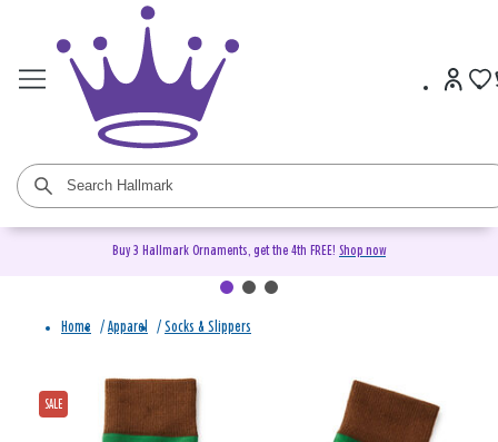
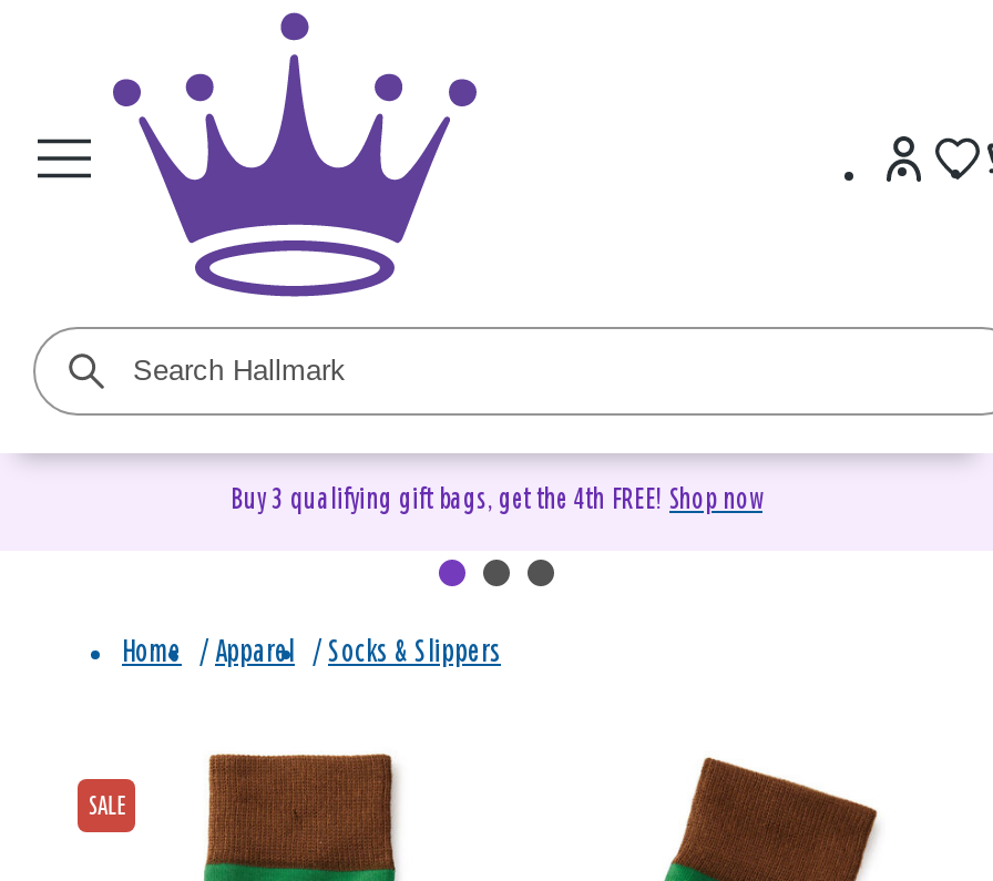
[112,244,386,258] Buy 3 Hallmark Ornaments, get the 4th FREE! Shop now -> [231,487,762,516] Buy 3 qualifying gift bags, get the 4th FREE! Shop now

